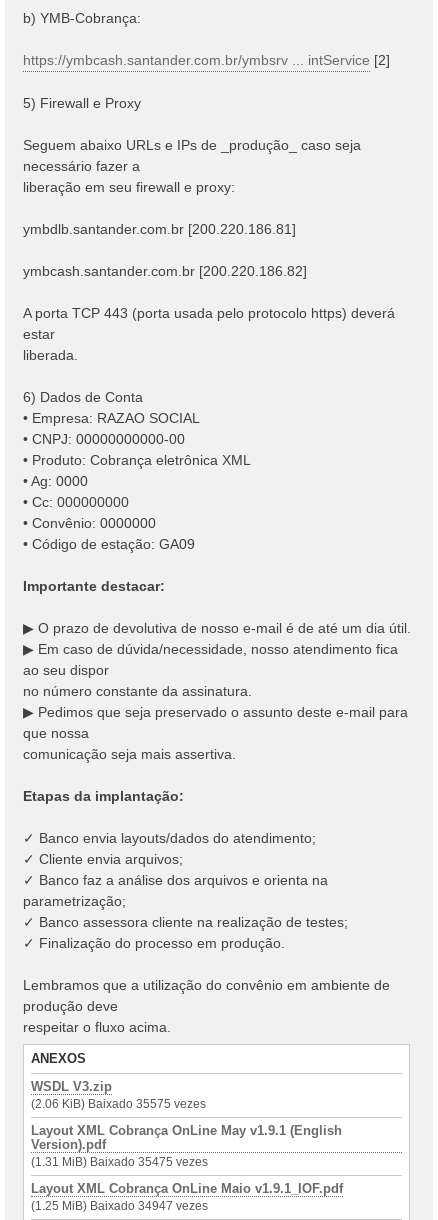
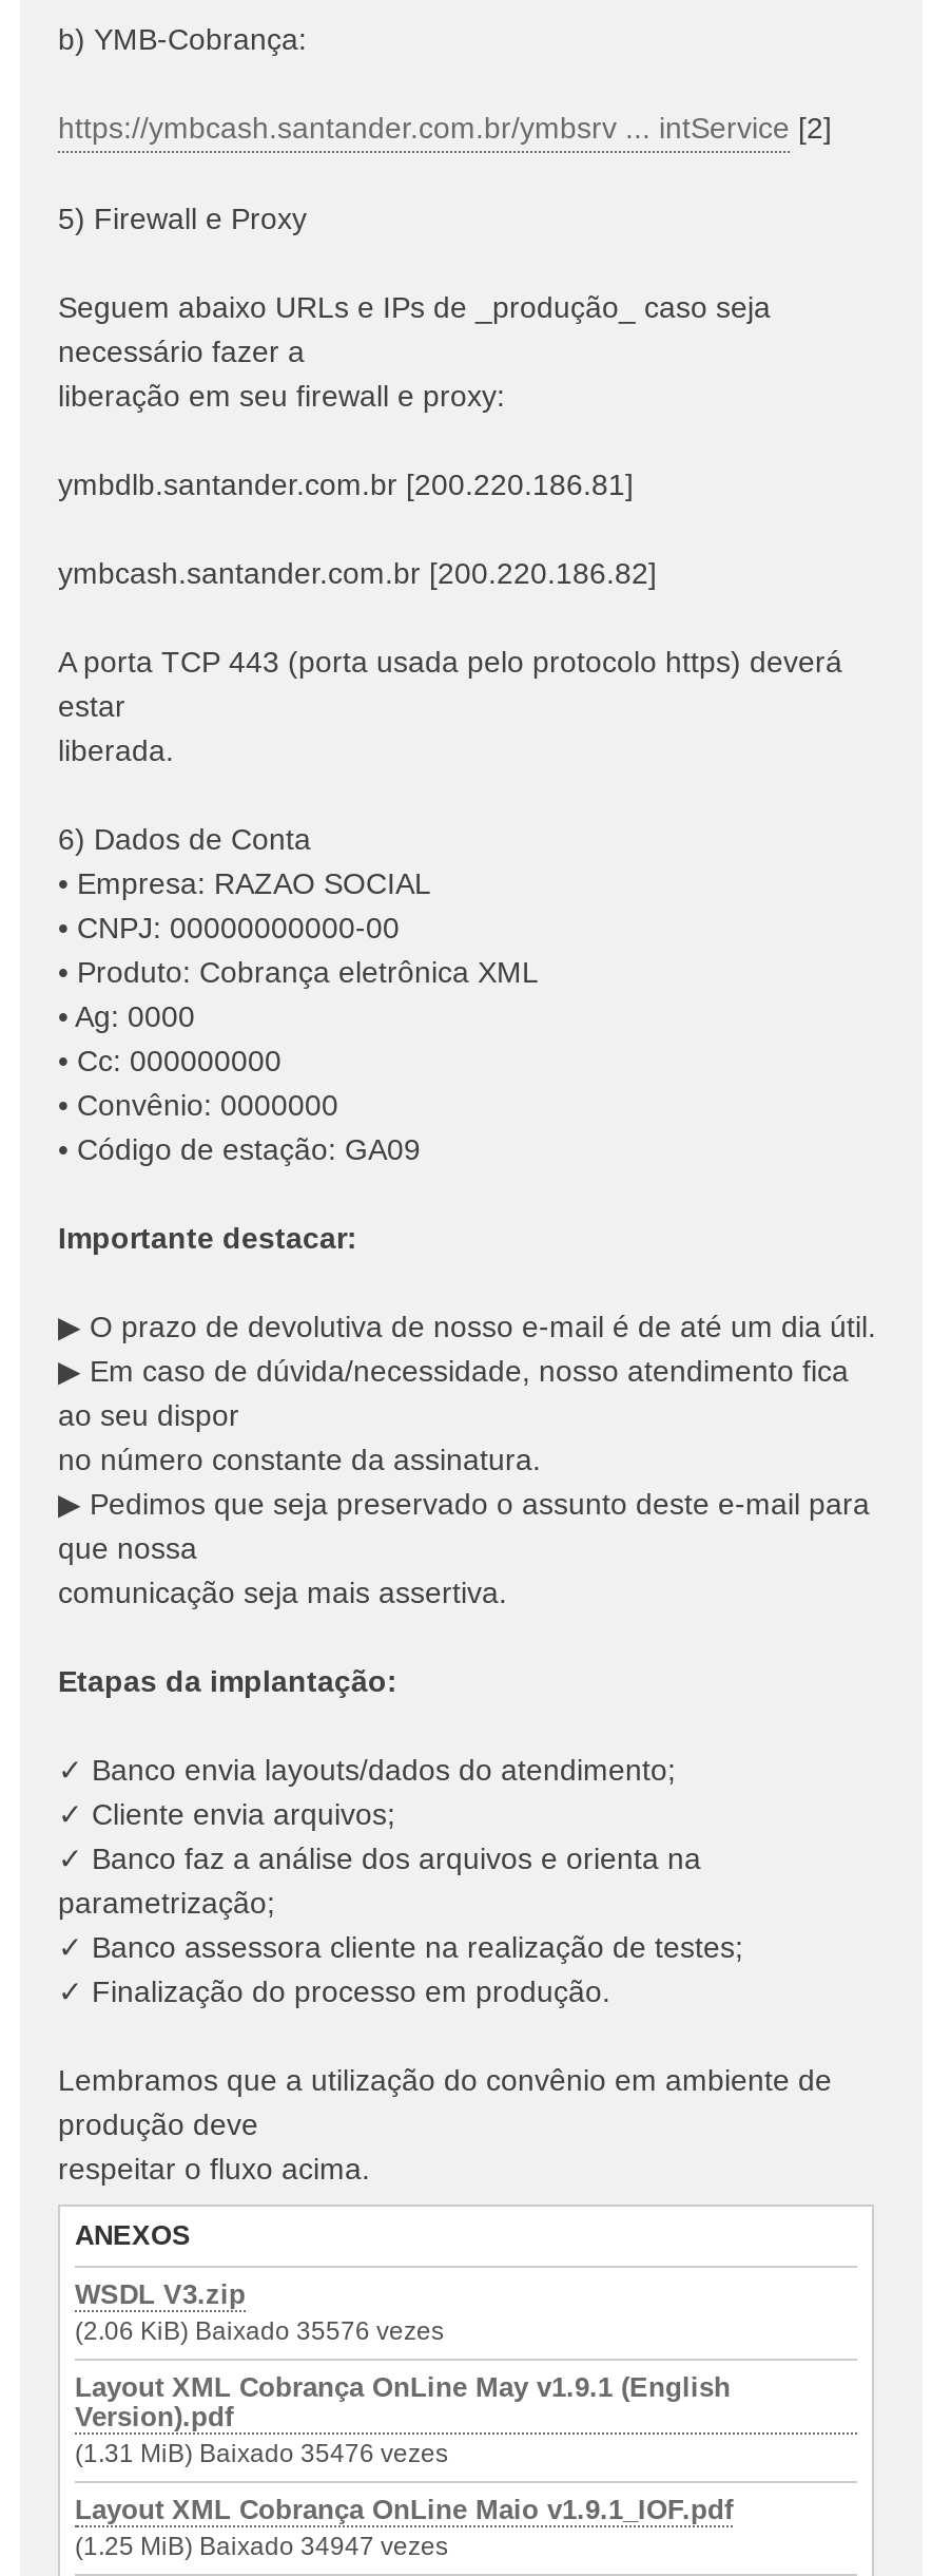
[31,1097,206,1111] (2.06 KiB) Baixado 35575 vezes -> [75,2316,444,2346] (2.06 KiB) Baixado 35576 vezes
[31,1155,208,1169] (1.31 MiB) Baixado 35475 vezes -> [75,2439,448,2468] (1.31 MiB) Baixado 35476 vezes

